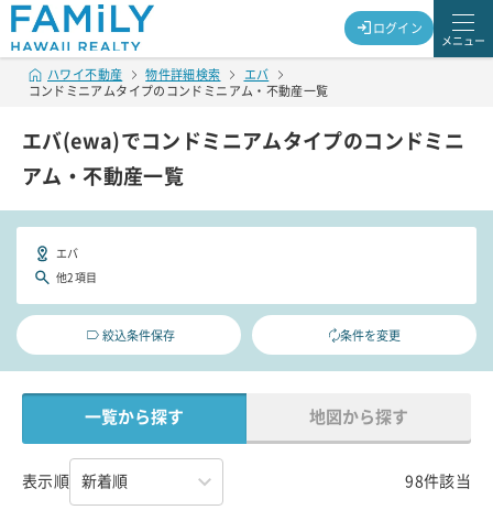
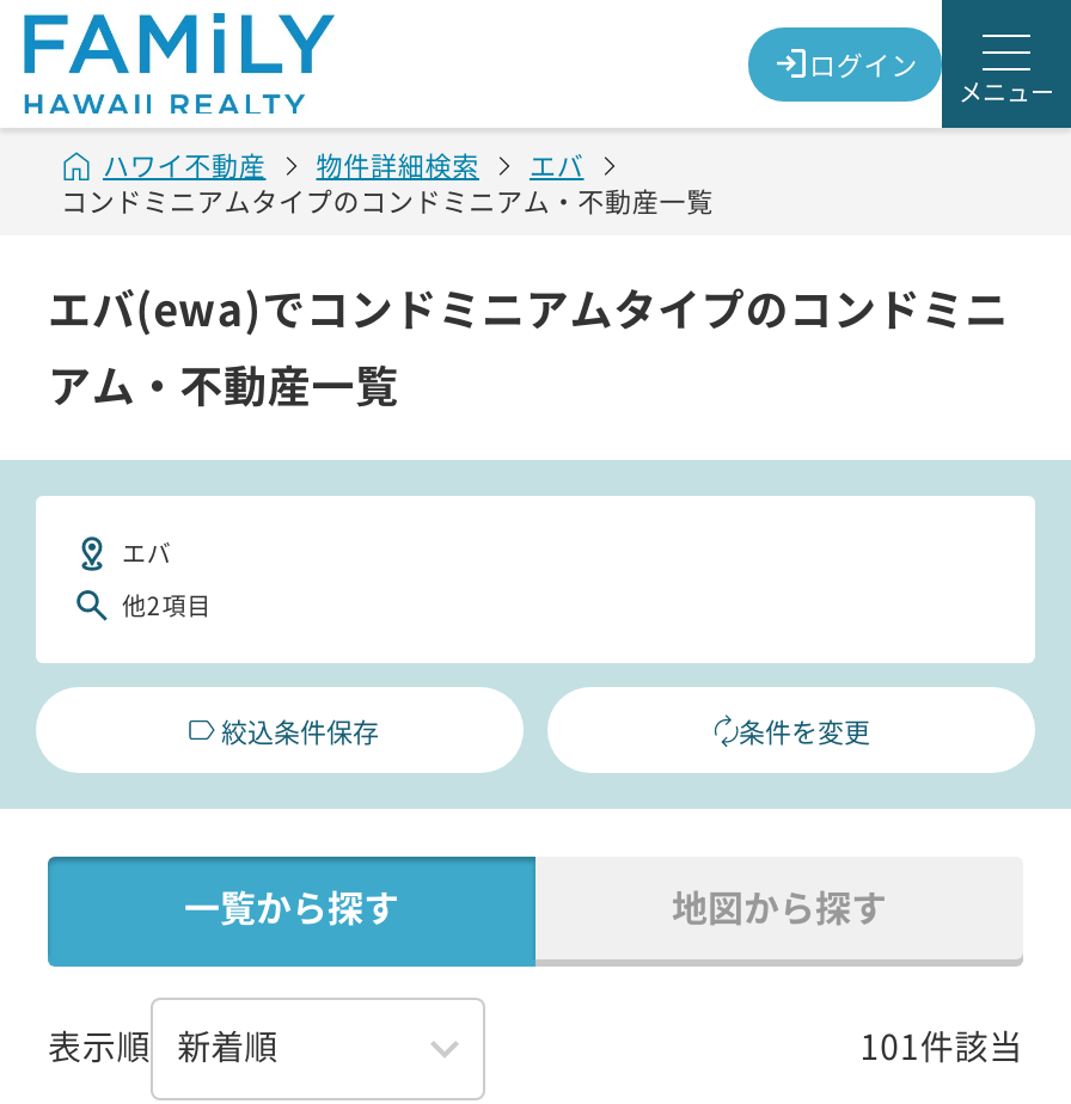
[405,474,471,489] 98件該当 -> [860,1031,1023,1065] 101件該当

